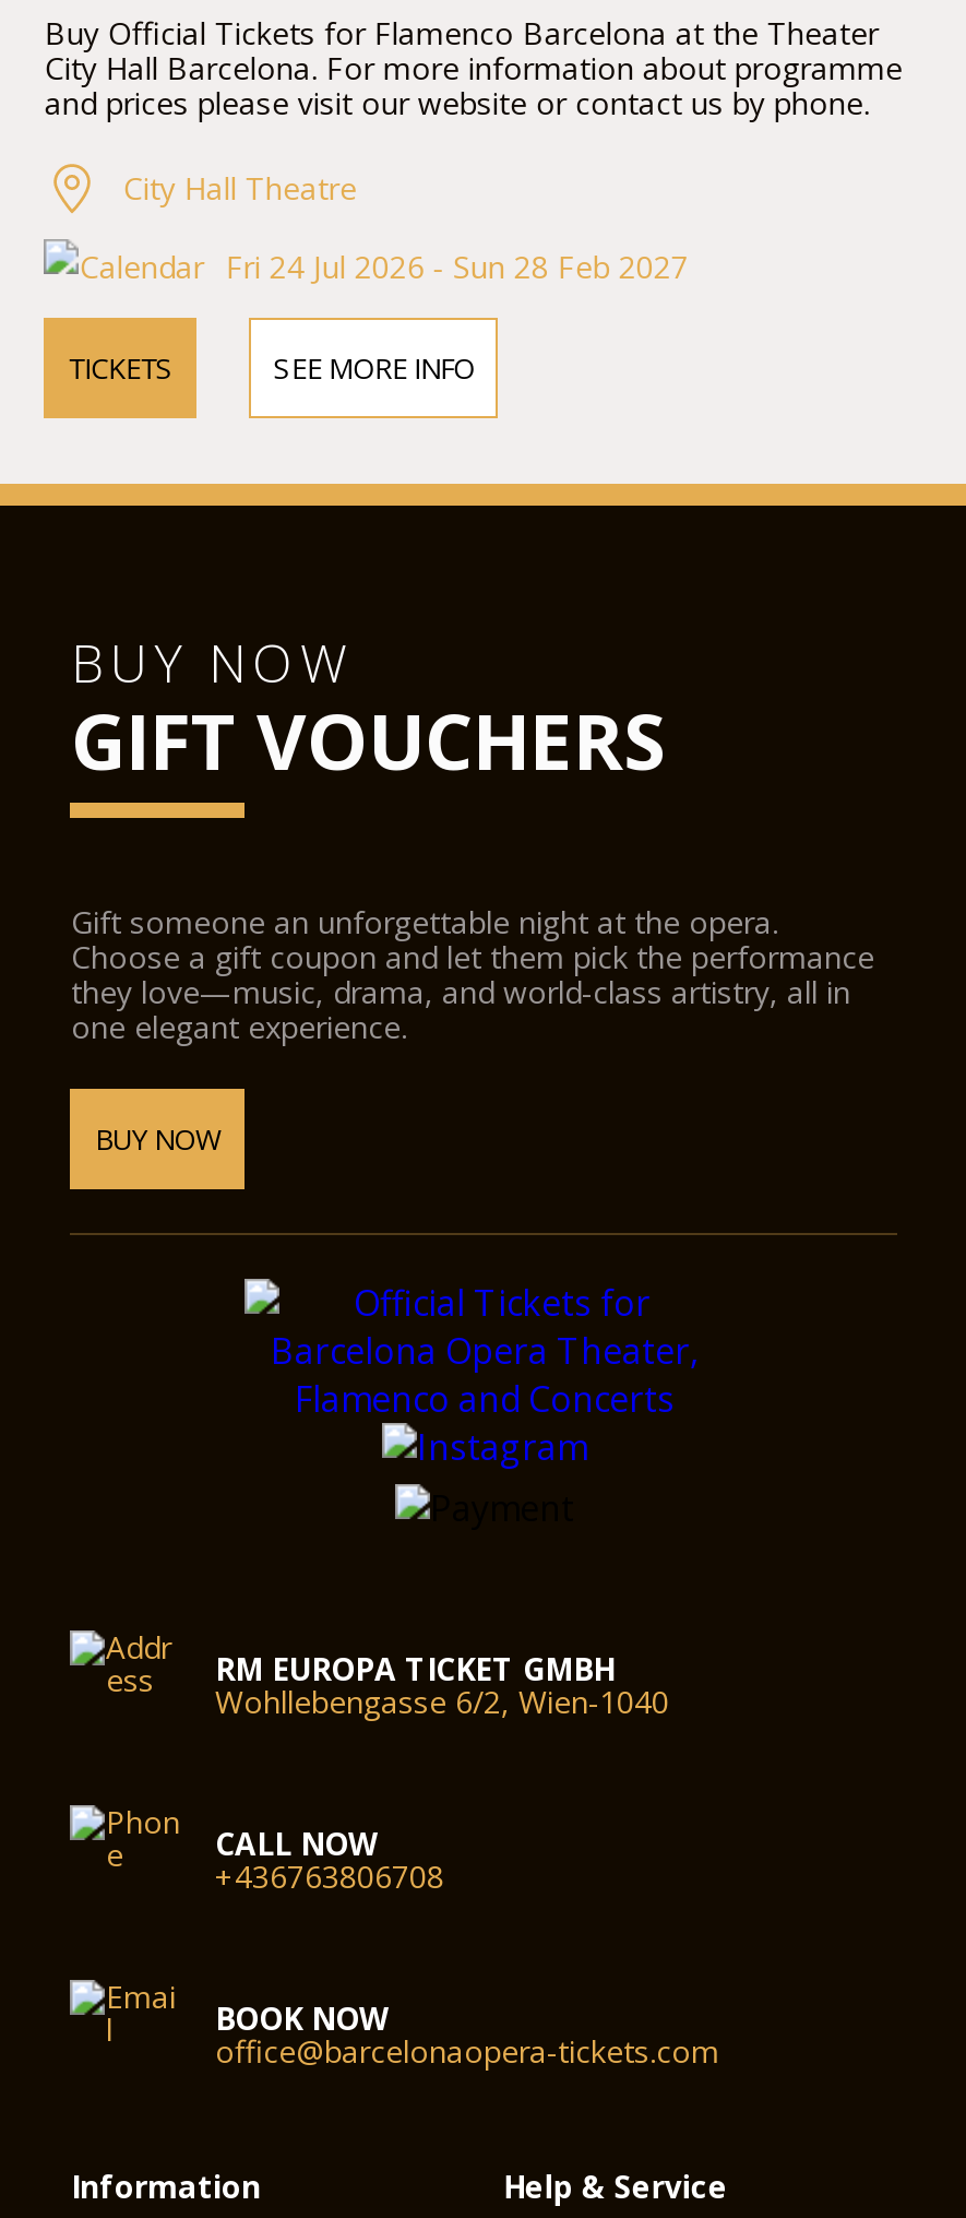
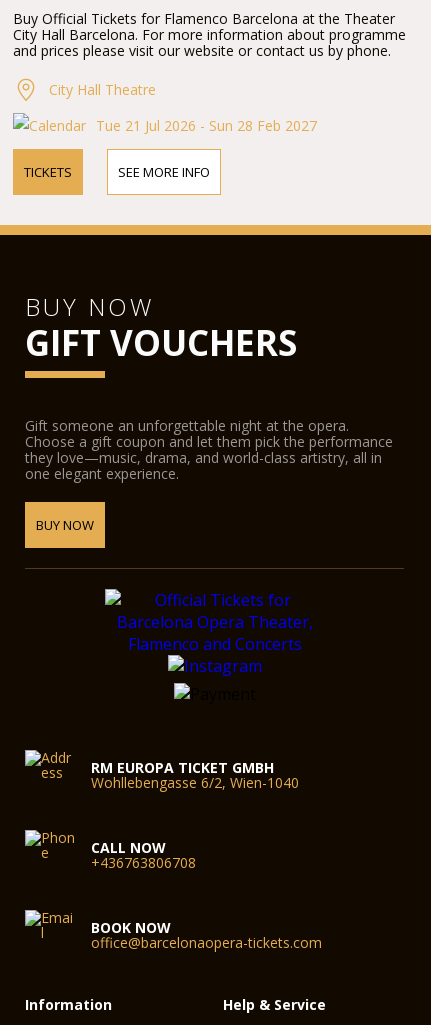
[226,245,689,286] Fri 24 Jul 2026 - Sun 28 Feb 2027 -> [96,116,317,135] Tue 21 Jul 2026 - Sun 28 Feb 2027

